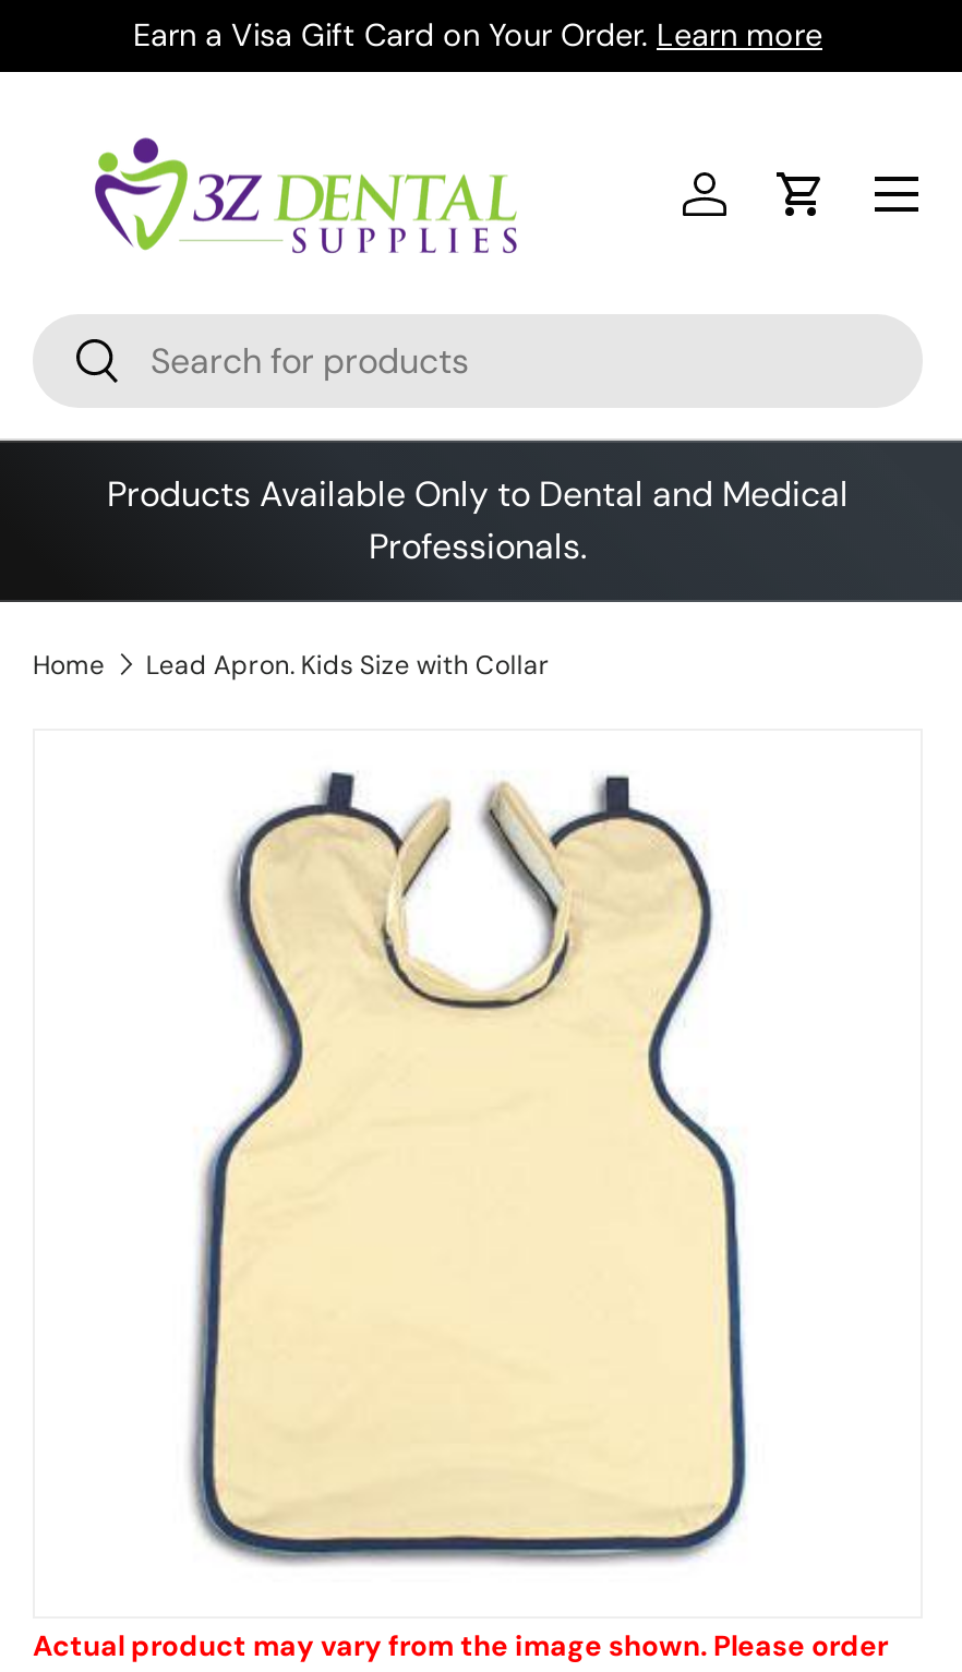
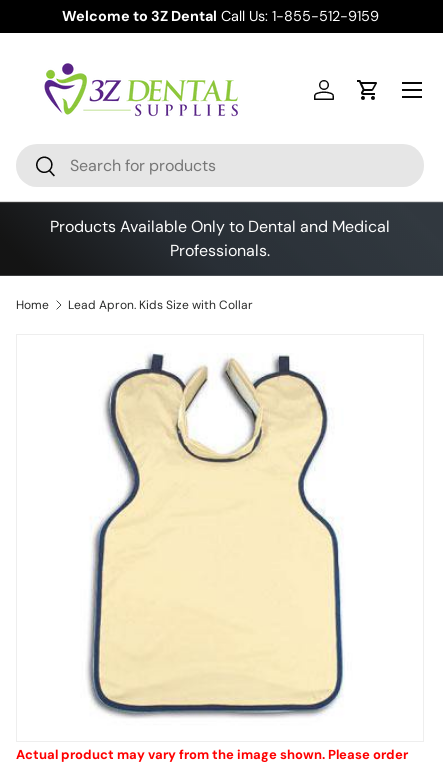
[133,15,822,55] Earn a Visa Gift Card on Your Order. Learn more -> [61,7,378,25] Welcome to 3Z Dental Call Us: 1-855-512-9159

